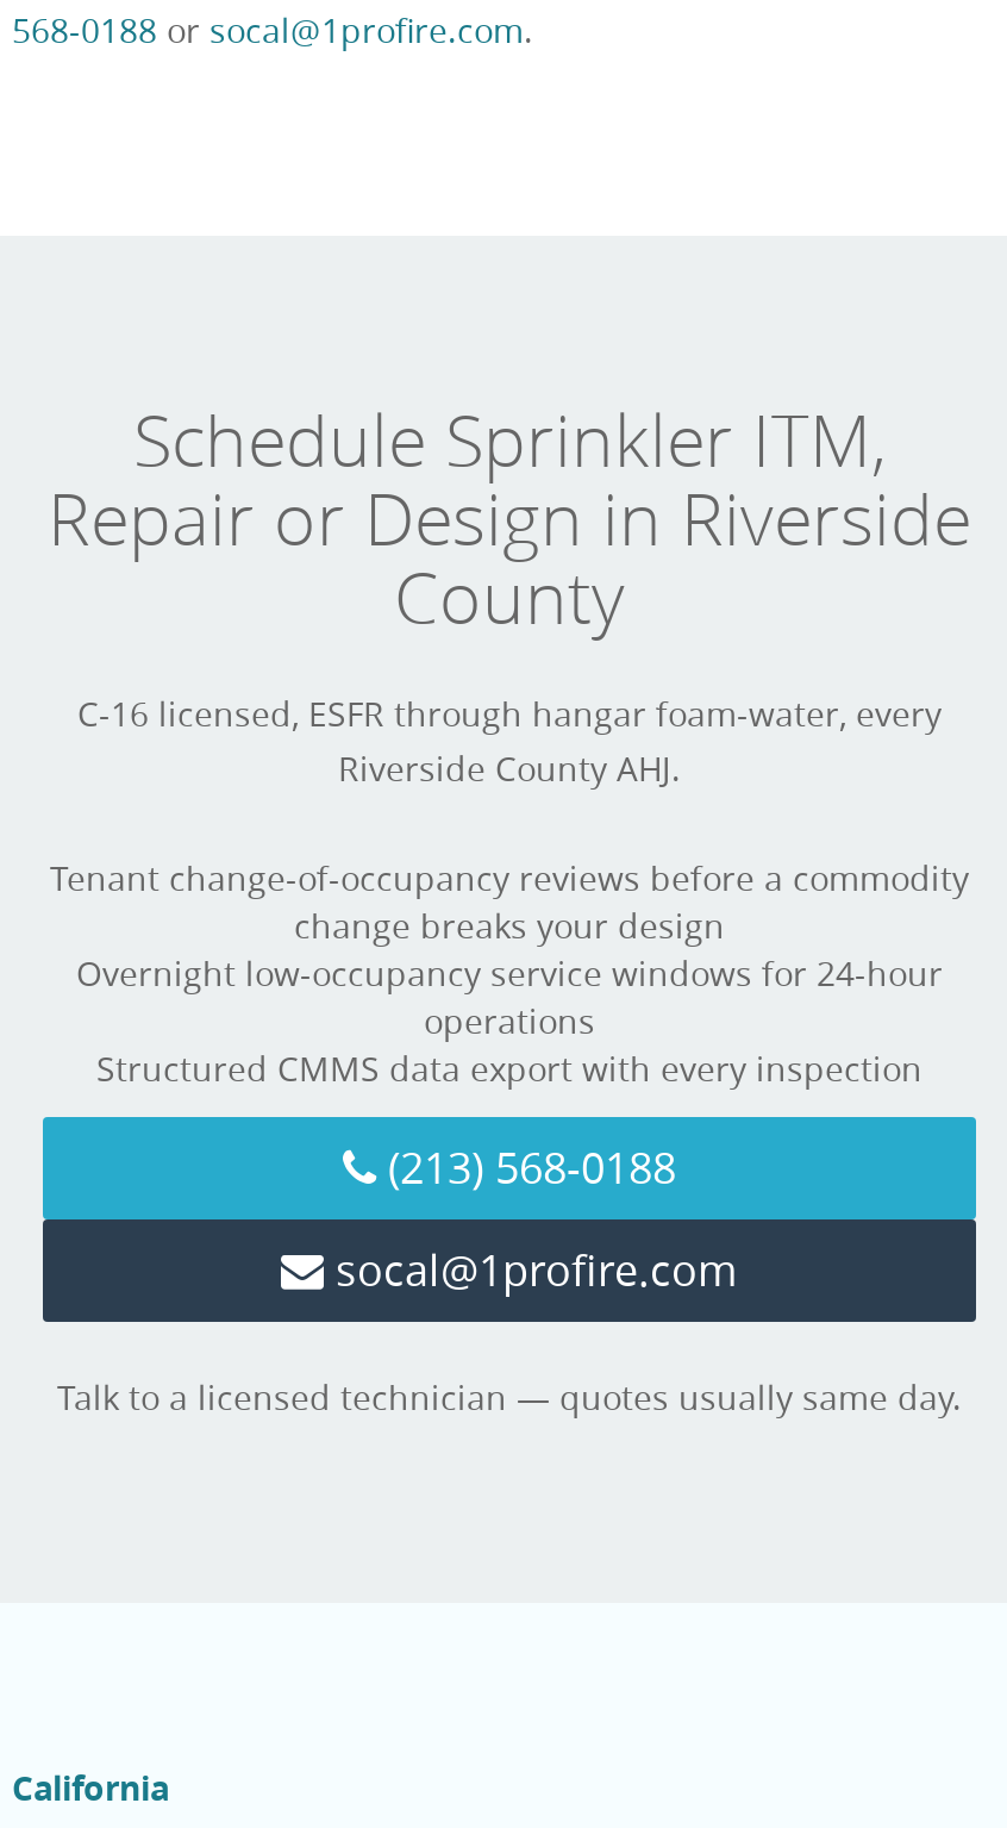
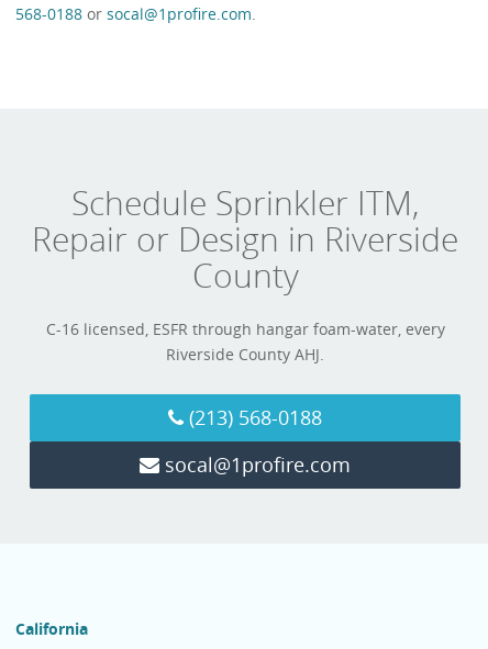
[50,855,969,1091] Tenant change-of-occupancy reviews before a commodity | change breaks your design | Overnight low-occupancy service windows for 24-hour | operations | Structured CMMS data export with every inspection -> none
[57,1374,962,1420] Talk to a licensed technician — quotes usually same day. -> none

